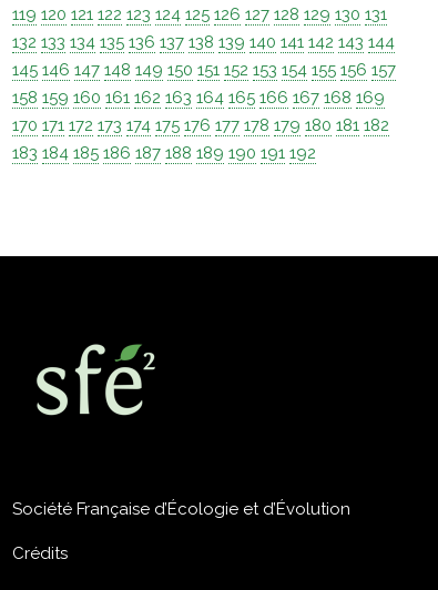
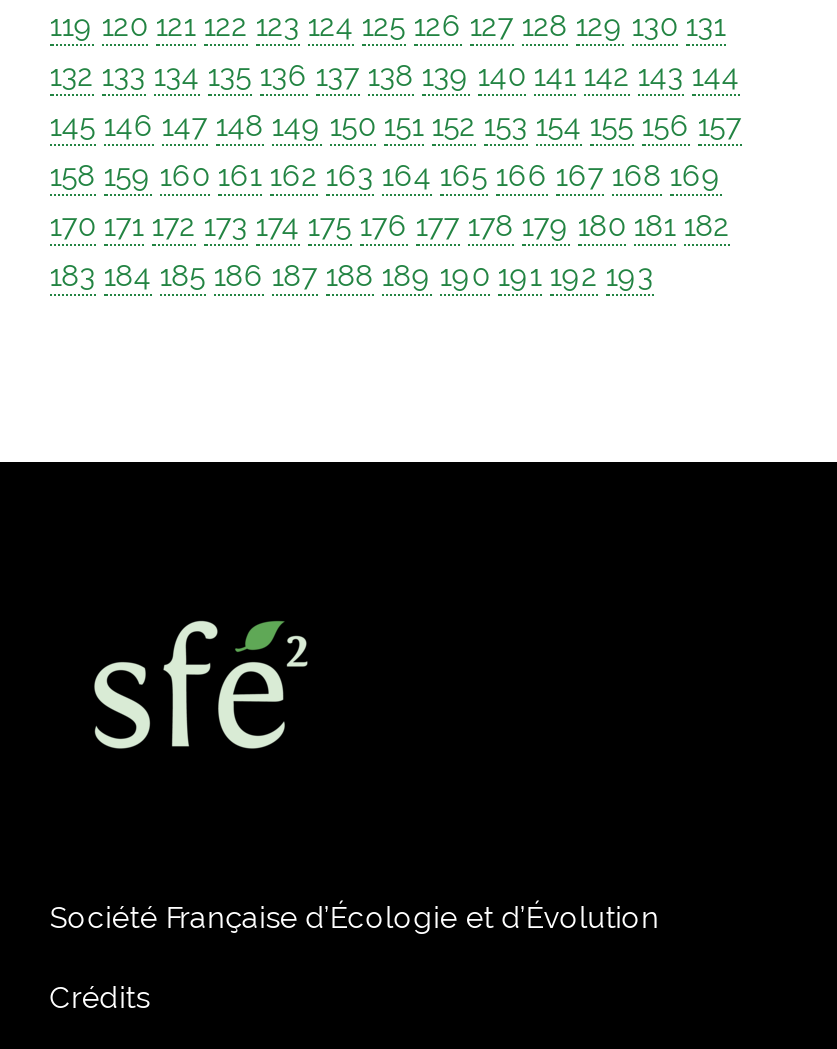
[12,143,316,163] 183 184 185 186 187 188 189 190 191 192 -> [50,258,654,294] 183 184 185 186 187 188 189 190 191 192 193

